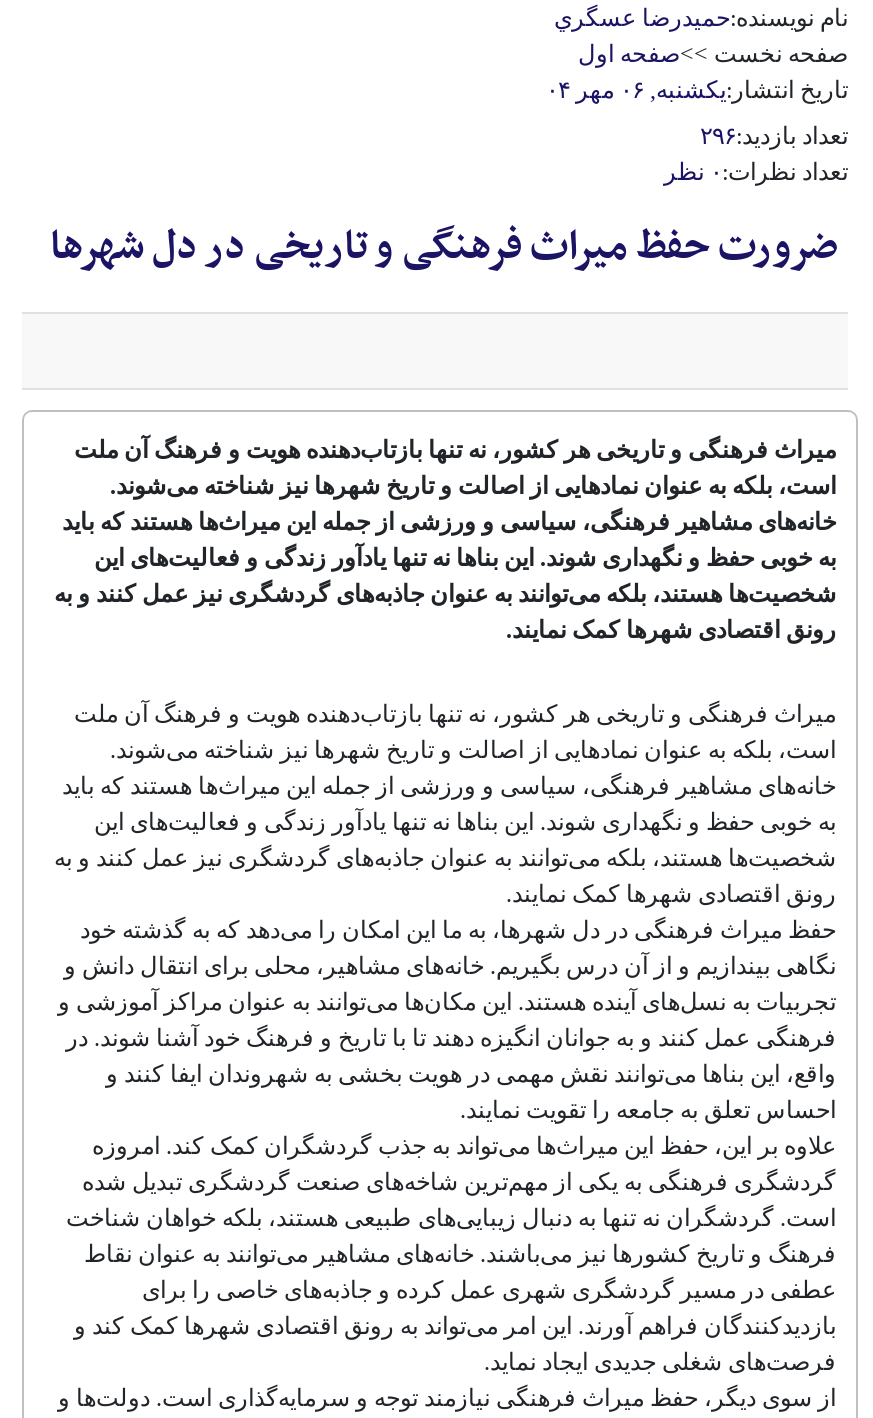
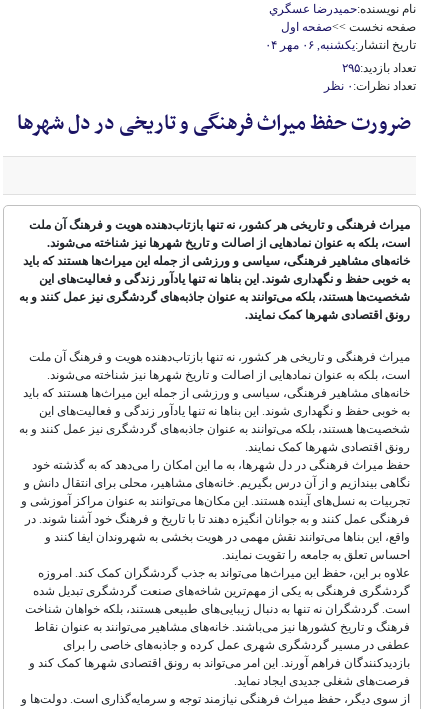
[700,122,848,150] تعداد بازدید:۲۹۶ -> [342,61,416,75] تعداد بازدید:۲۹۵

